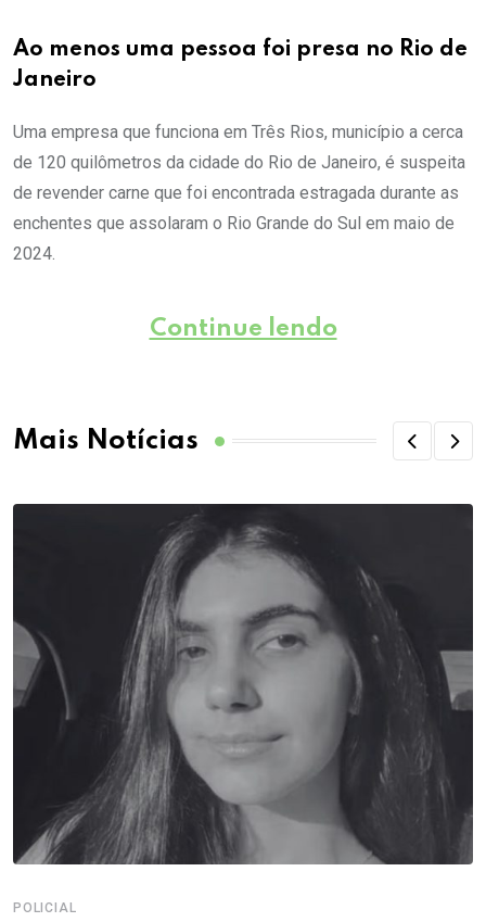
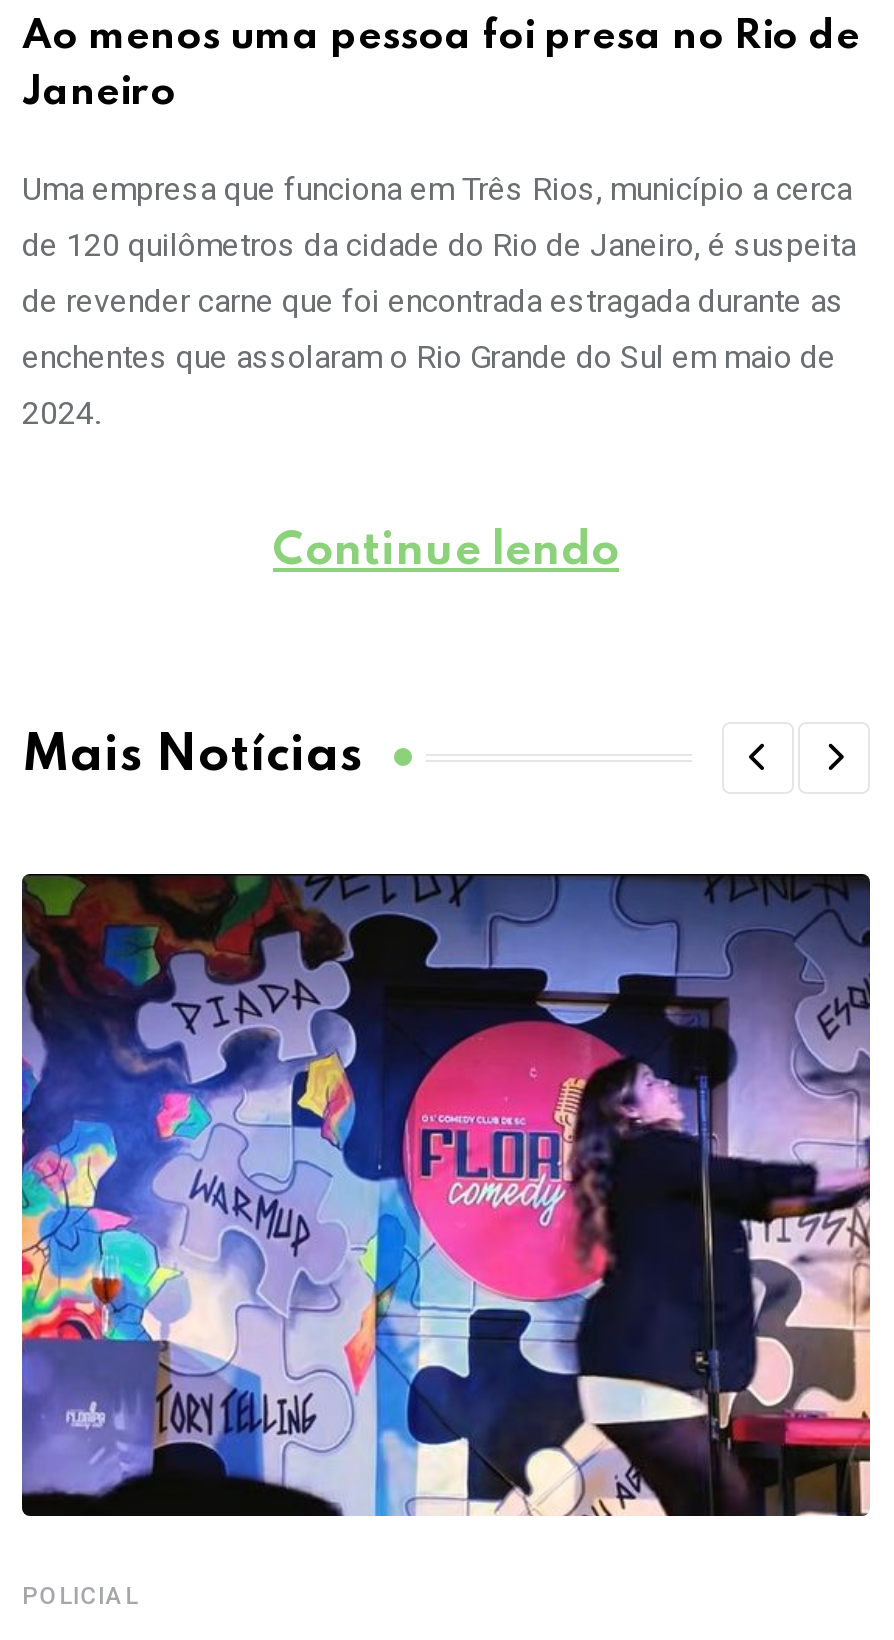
[12,504,474,866] [image] -> [20,873,872,1517] [image]

